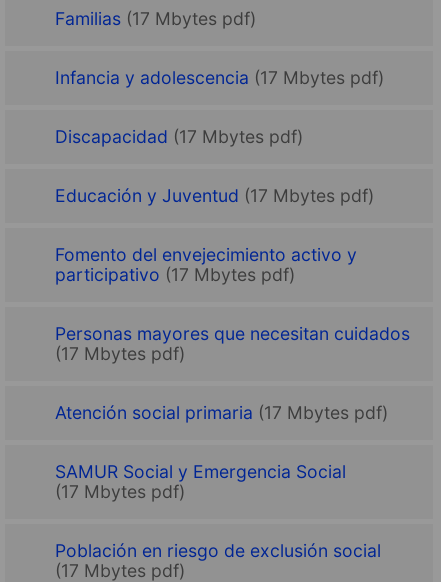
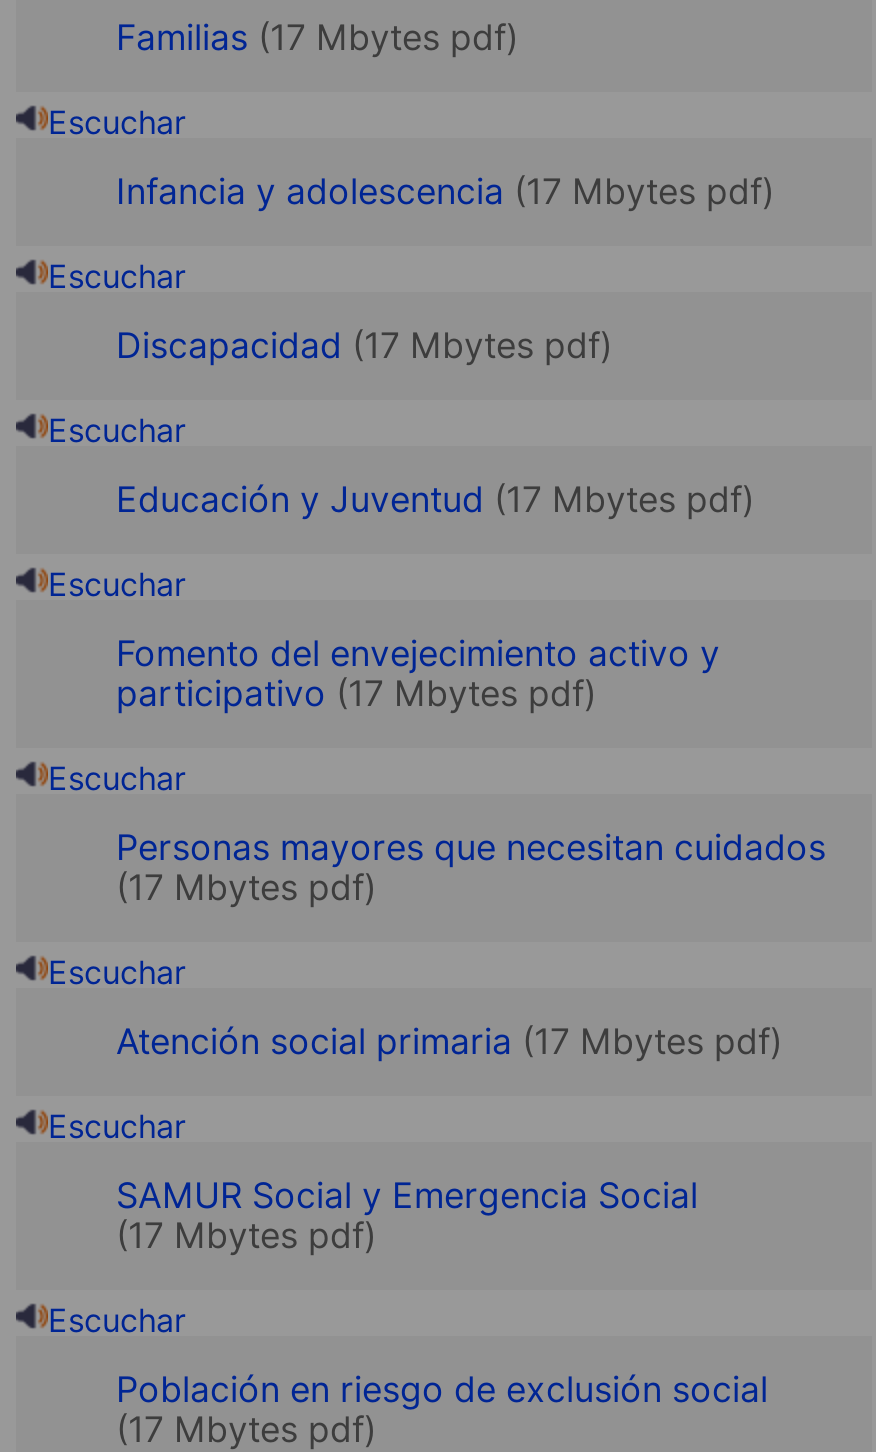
none -> [48,103,186,143] Escuchar
none -> [48,257,186,297] Escuchar
none -> [48,411,186,451] Escuchar
none -> [48,565,186,605] Escuchar
none -> [48,759,186,799] Escuchar
none -> [48,953,186,993] Escuchar
none -> [48,1107,186,1147] Escuchar
none -> [48,1301,186,1341] Escuchar

